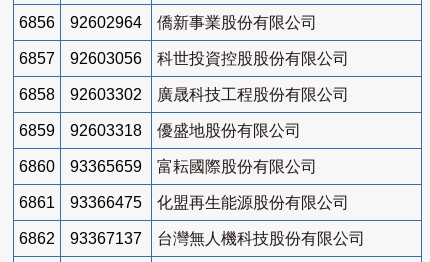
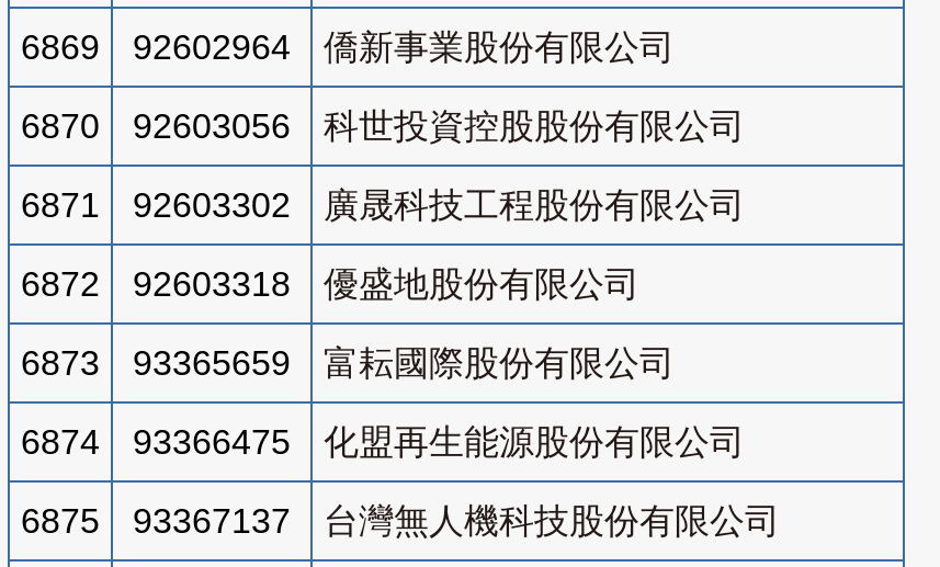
[19,14,317,31] 6856 92602964 僑新事業股份有限公司 -> [21,28,675,66] 6869 92602964 僑新事業股份有限公司
[19,50,349,67] 6857 92603056 科世投資控股股份有限公司 -> [21,107,745,145] 6870 92603056 科世投資控股股份有限公司
[19,86,349,103] 6858 92603302 廣晟科技工程股份有限公司 -> [21,186,745,224] 6871 92603302 廣晟科技工程股份有限公司
[19,122,301,139] 6859 92603318 優盛地股份有限公司 -> [21,265,639,302] 6872 92603318 優盛地股份有限公司
[19,158,317,175] 6860 93365659 富耘國際股份有限公司 -> [21,344,675,381] 6873 93365659 富耘國際股份有限公司
[19,194,349,211] 6861 93366475 化盟再生能源股份有限公司 -> [21,423,745,460] 6874 93366475 化盟再生能源股份有限公司
[19,230,365,247] 6862 93367137 台灣無人機科技股份有限公司 -> [21,502,780,539] 6875 93367137 台灣無人機科技股份有限公司

